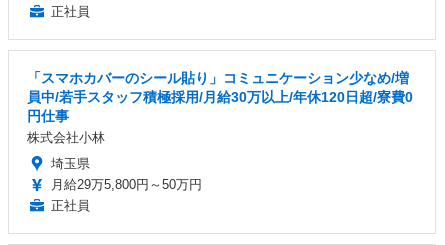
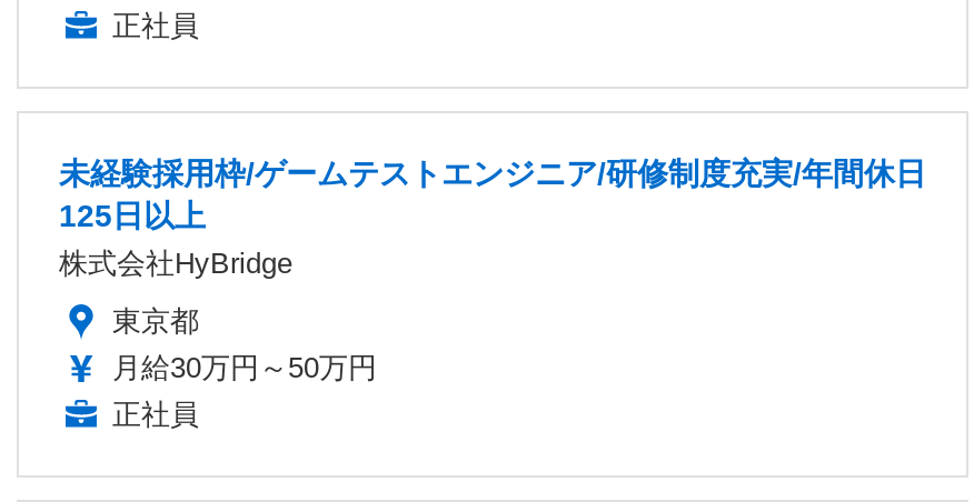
[27,70,413,145] 「スマホカバーのシール貼り」コミュニケーション少なめ/増 | 員中/若手スタッフ積極採用/月給30万以上/年休120日超/寮費0 | 円仕事 | 株式会社小林 -> [59,155,926,279] 未経験採用枠/ゲームテストエンジニア/研修制度充実/年間休日 | 125日以上 | 株式会社HyBridge
[51,156,202,192] 埼玉県 | 月給29万5,800円～50万円 -> [112,304,377,384] 東京都 | 月給30万円～50万円

